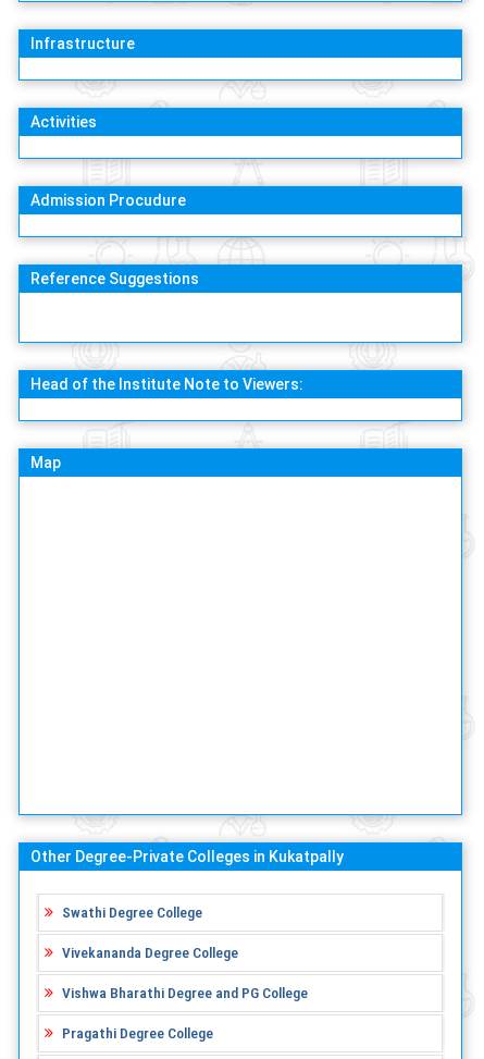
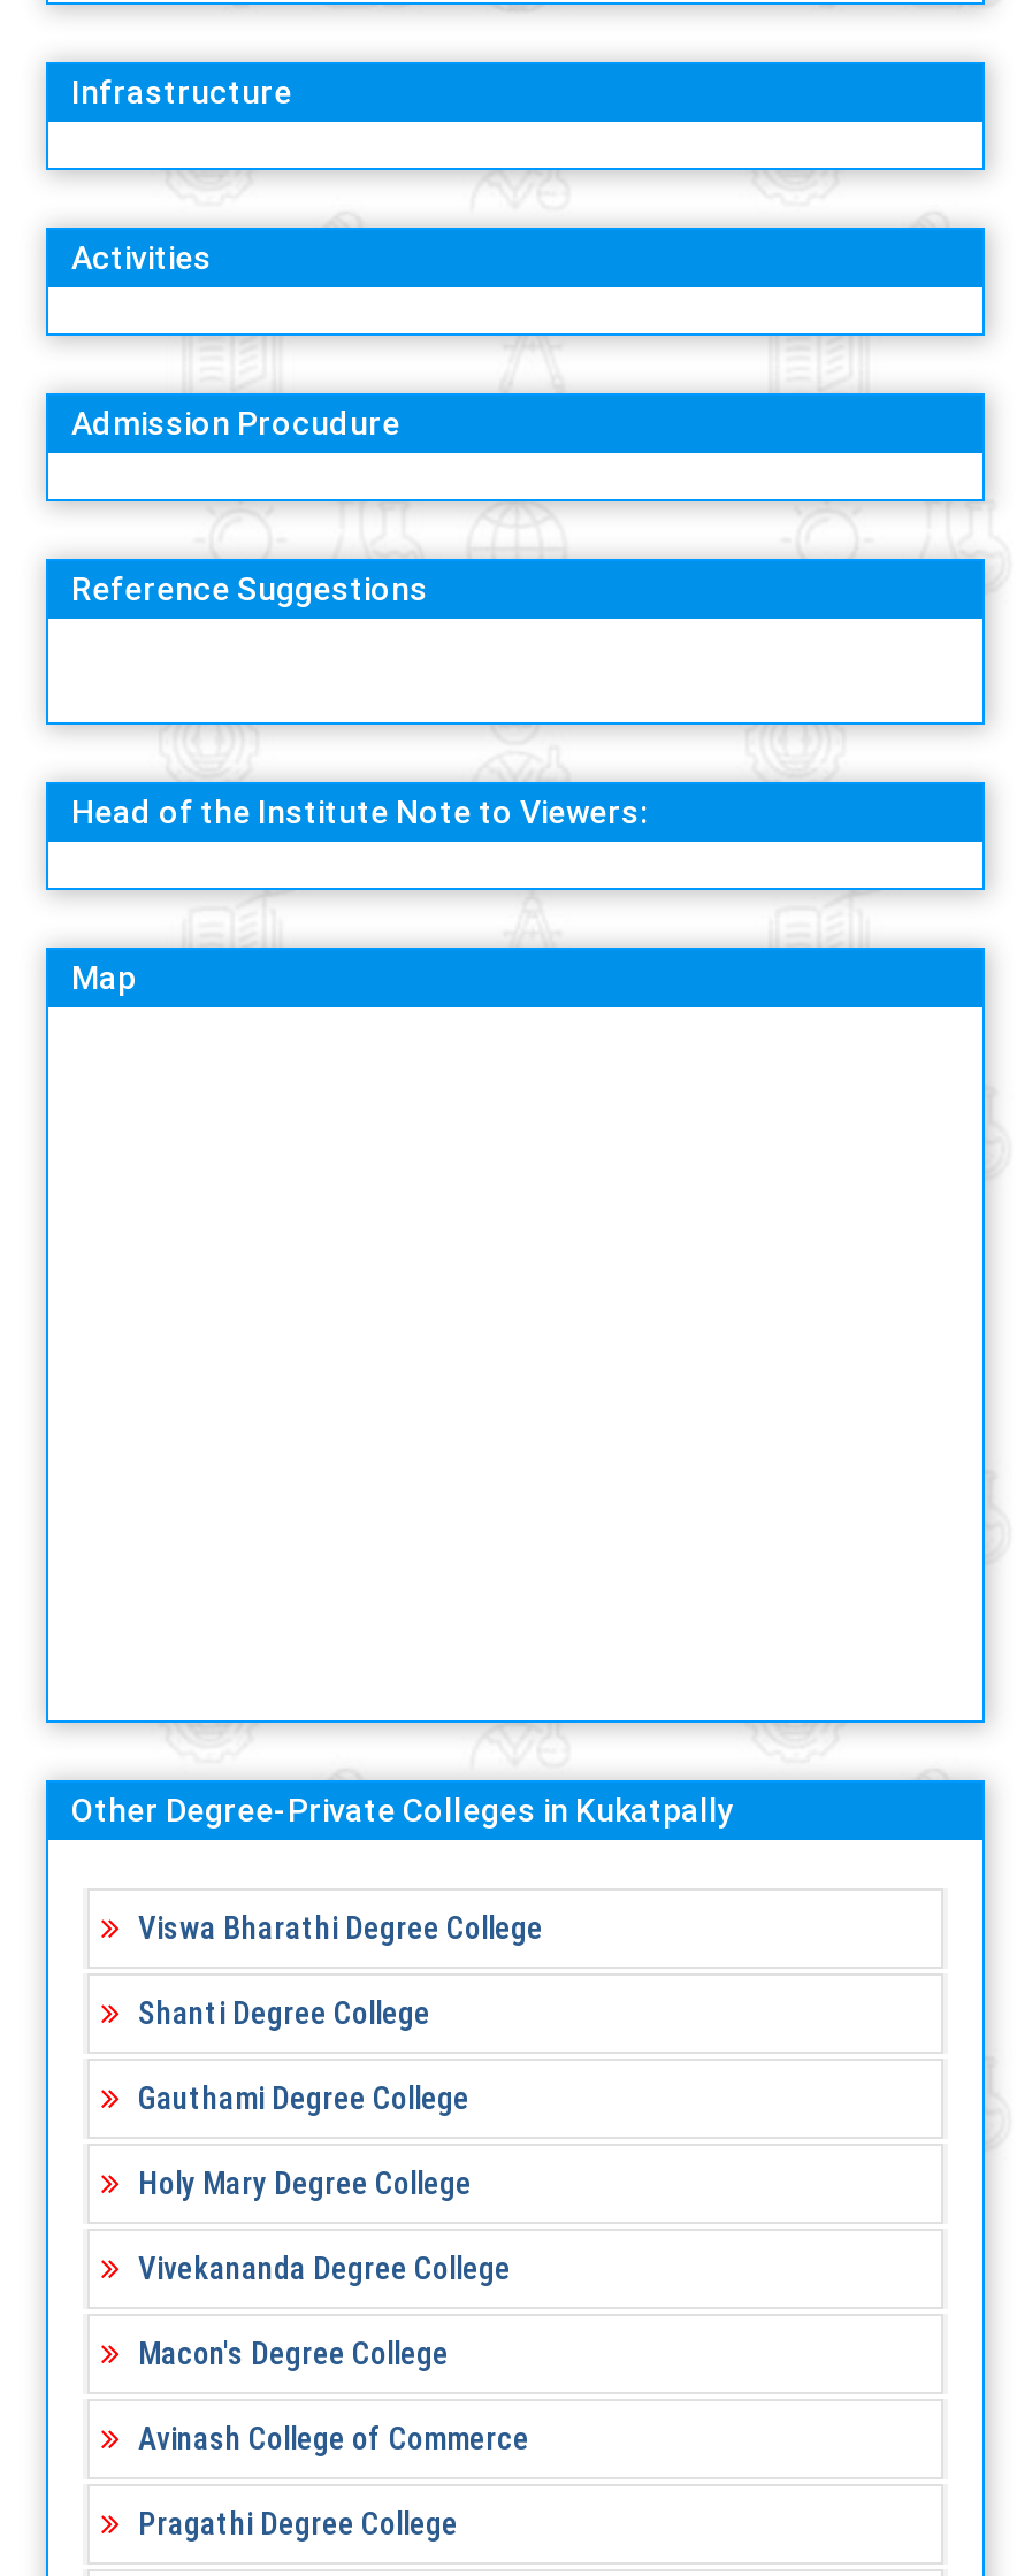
[62,903,202,921] Swathi Degree College -> [138,1909,543,2201] Viswa Bharathi Degree College | Shanti Degree College | Gauthami Degree College | Holy Mary Degree College
[62,984,308,1001] Vishwa Bharathi Degree and PG College -> [138,2334,529,2456] Macon's Degree College | Avinash College of Commerce

